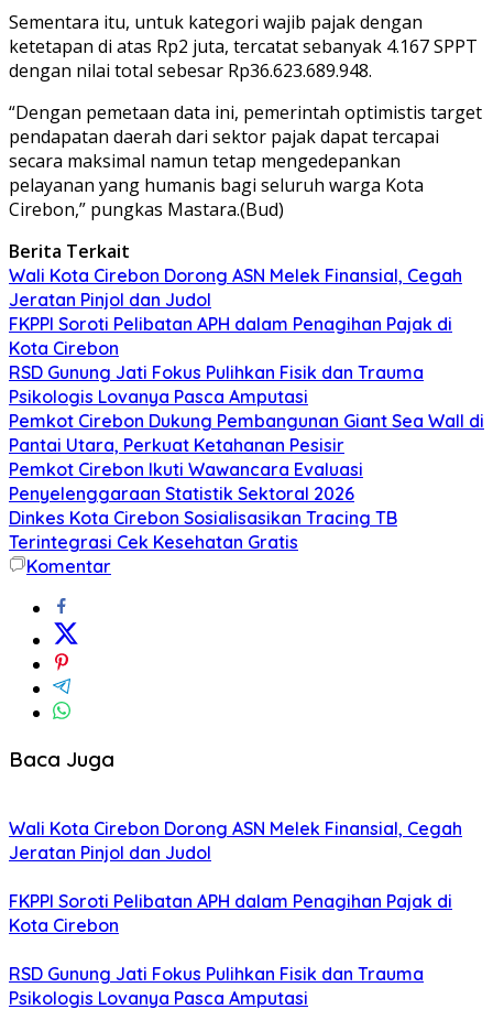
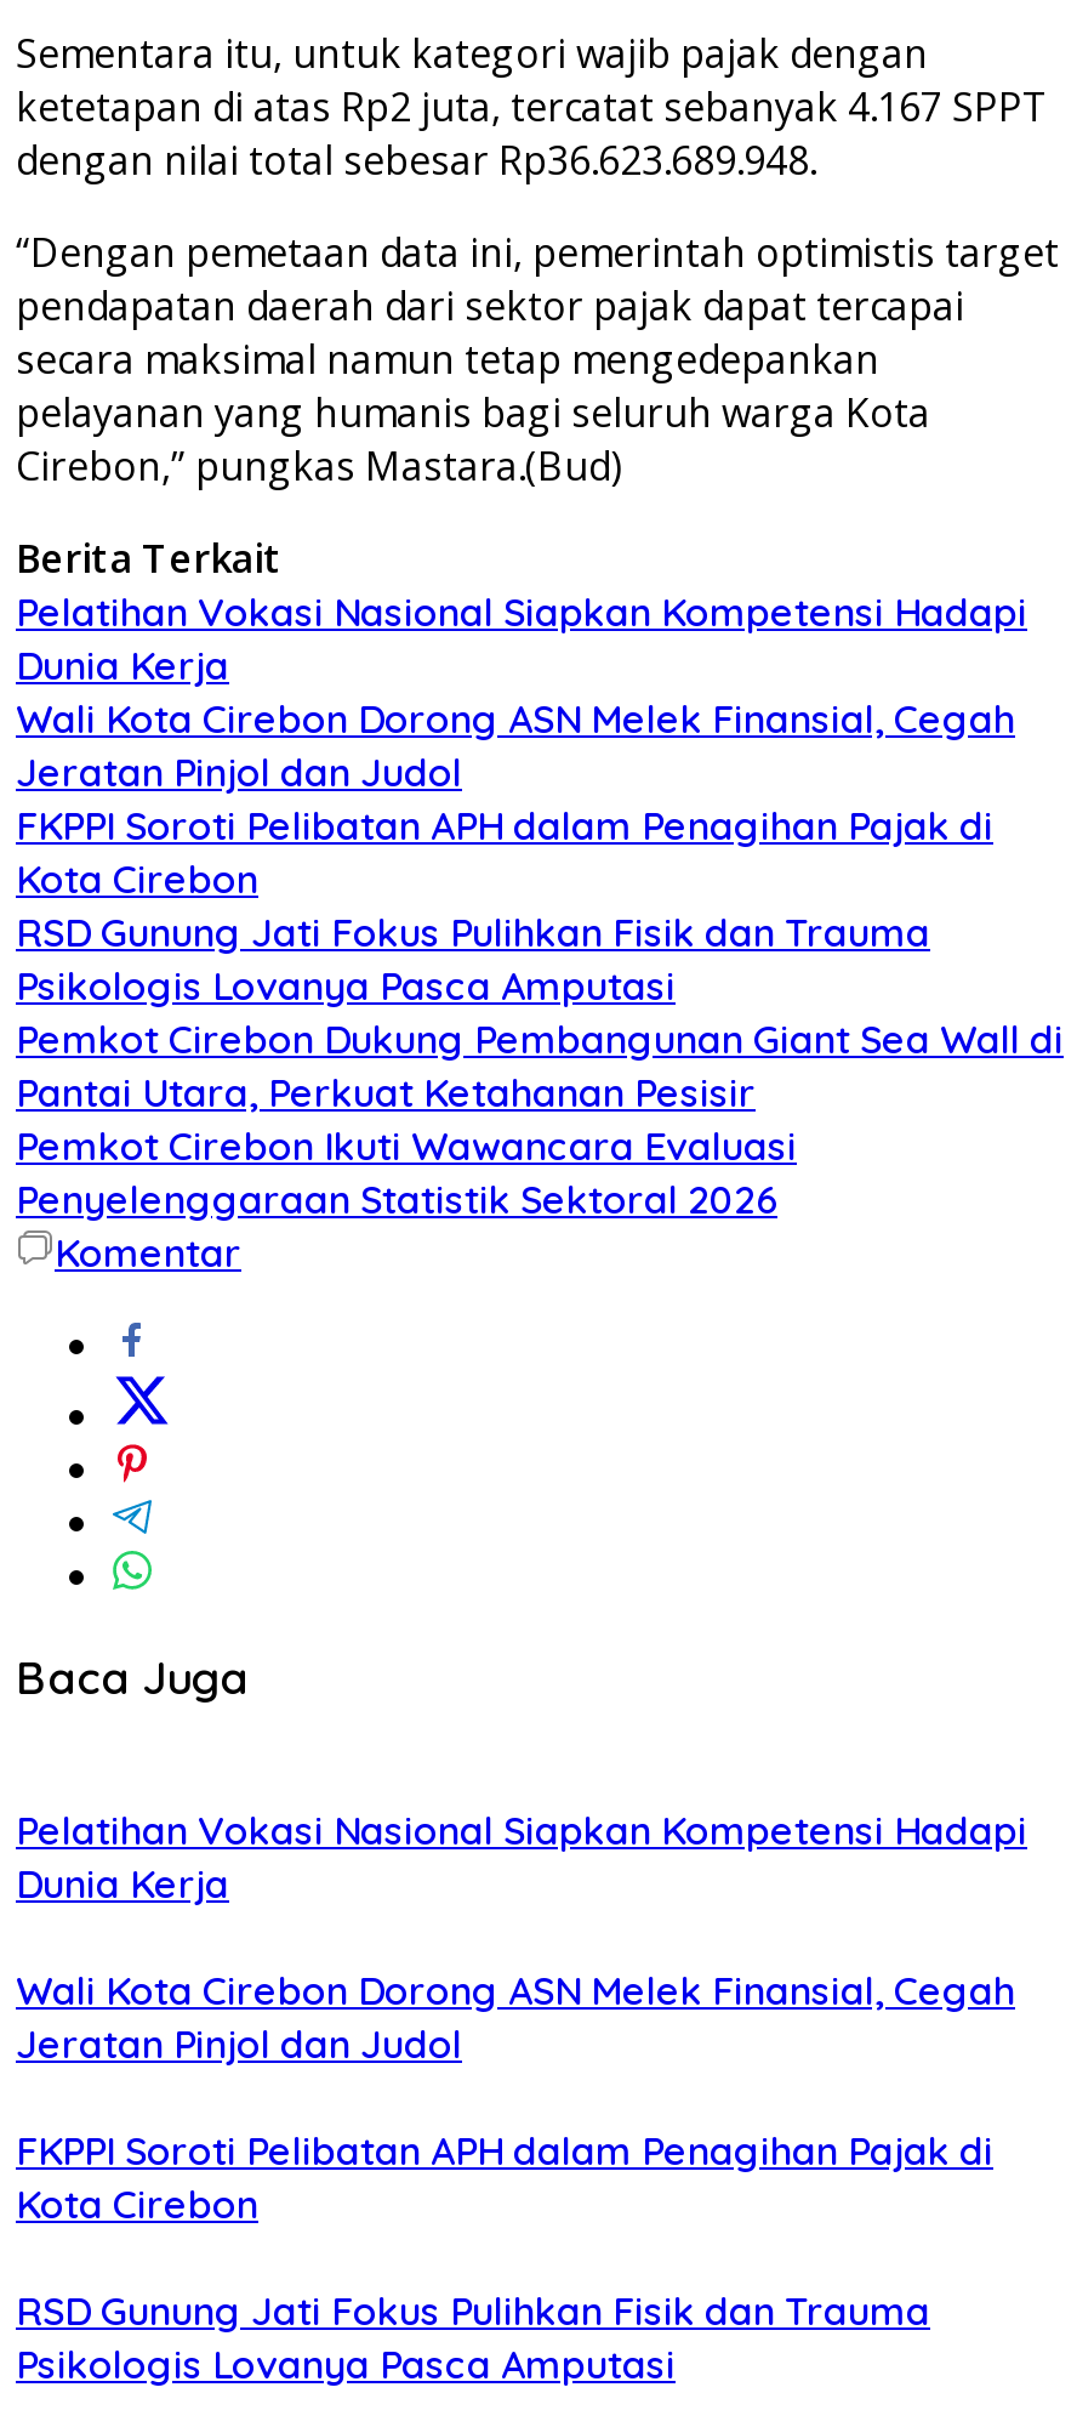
none -> [16,587,1027,689] Pelatihan Vokasi Nasional Siapkan Kompetensi Hadapi | Dunia Kerja
[9,506,397,553] Dinkes Kota Cirebon Sosialisasikan Tracing TB | Terintegrasi Cek Kesehatan Gratis -> none
none -> [16,1806,1027,1908] Pelatihan Vokasi Nasional Siapkan Kompetensi Hadapi | Dunia Kerja

